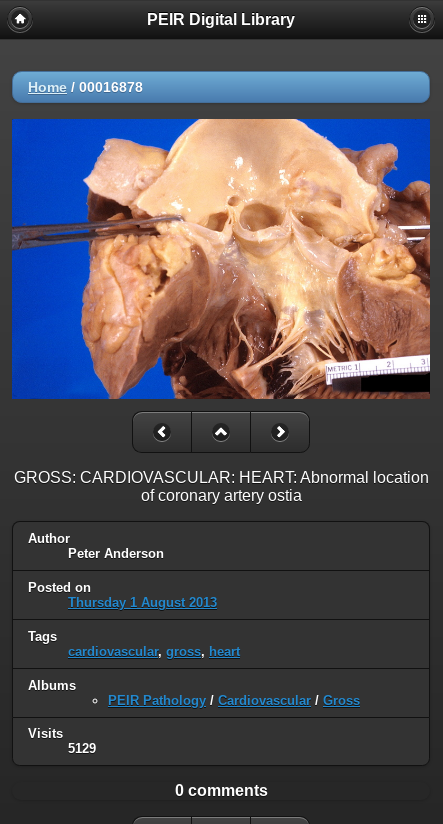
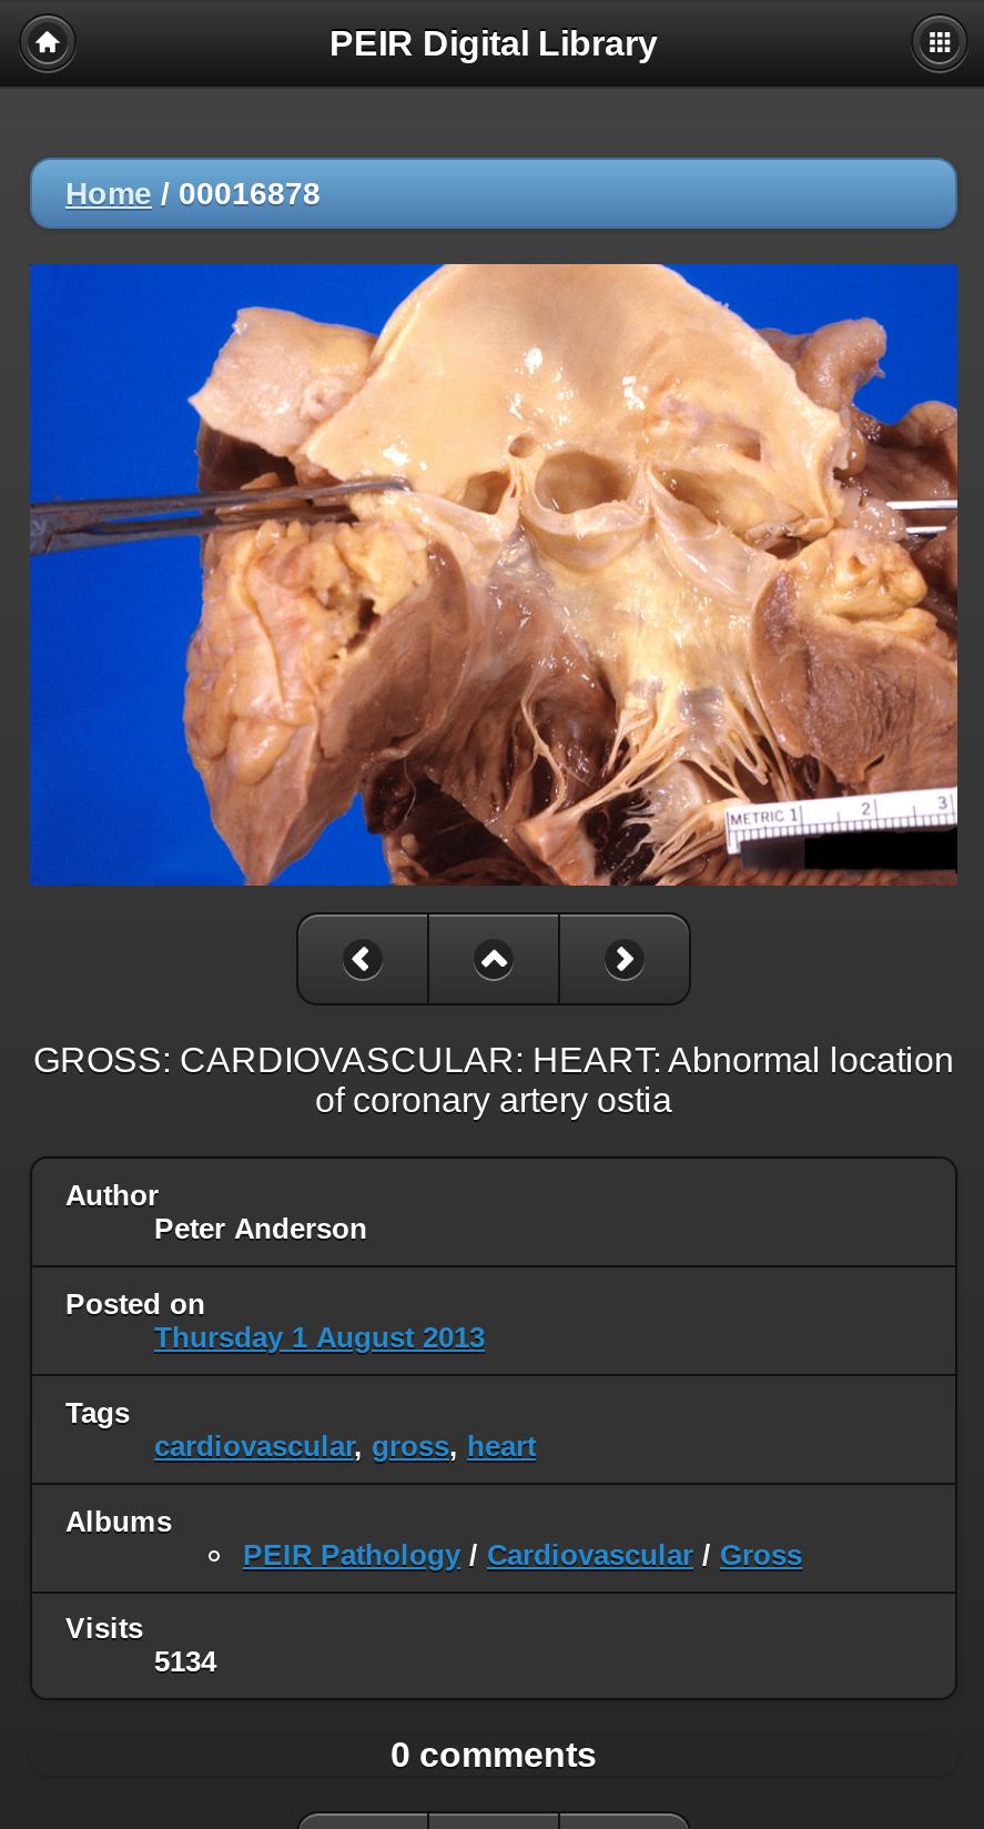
[68,741,96,756] 5129 -> [154,1646,216,1679] 5134

